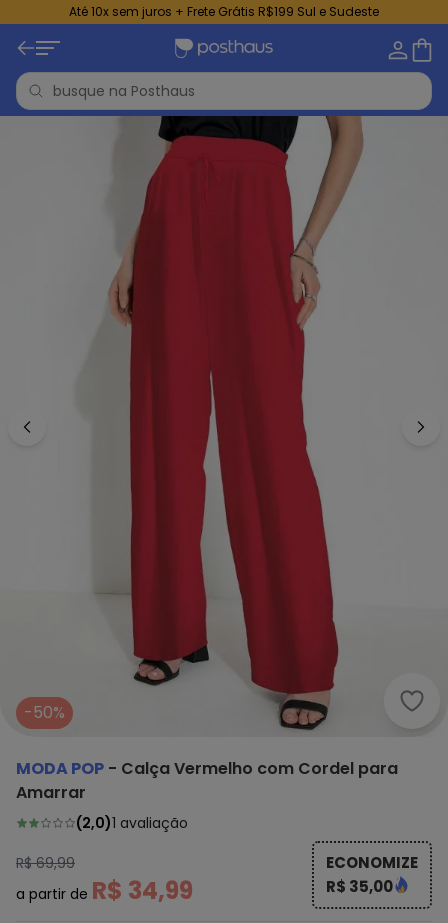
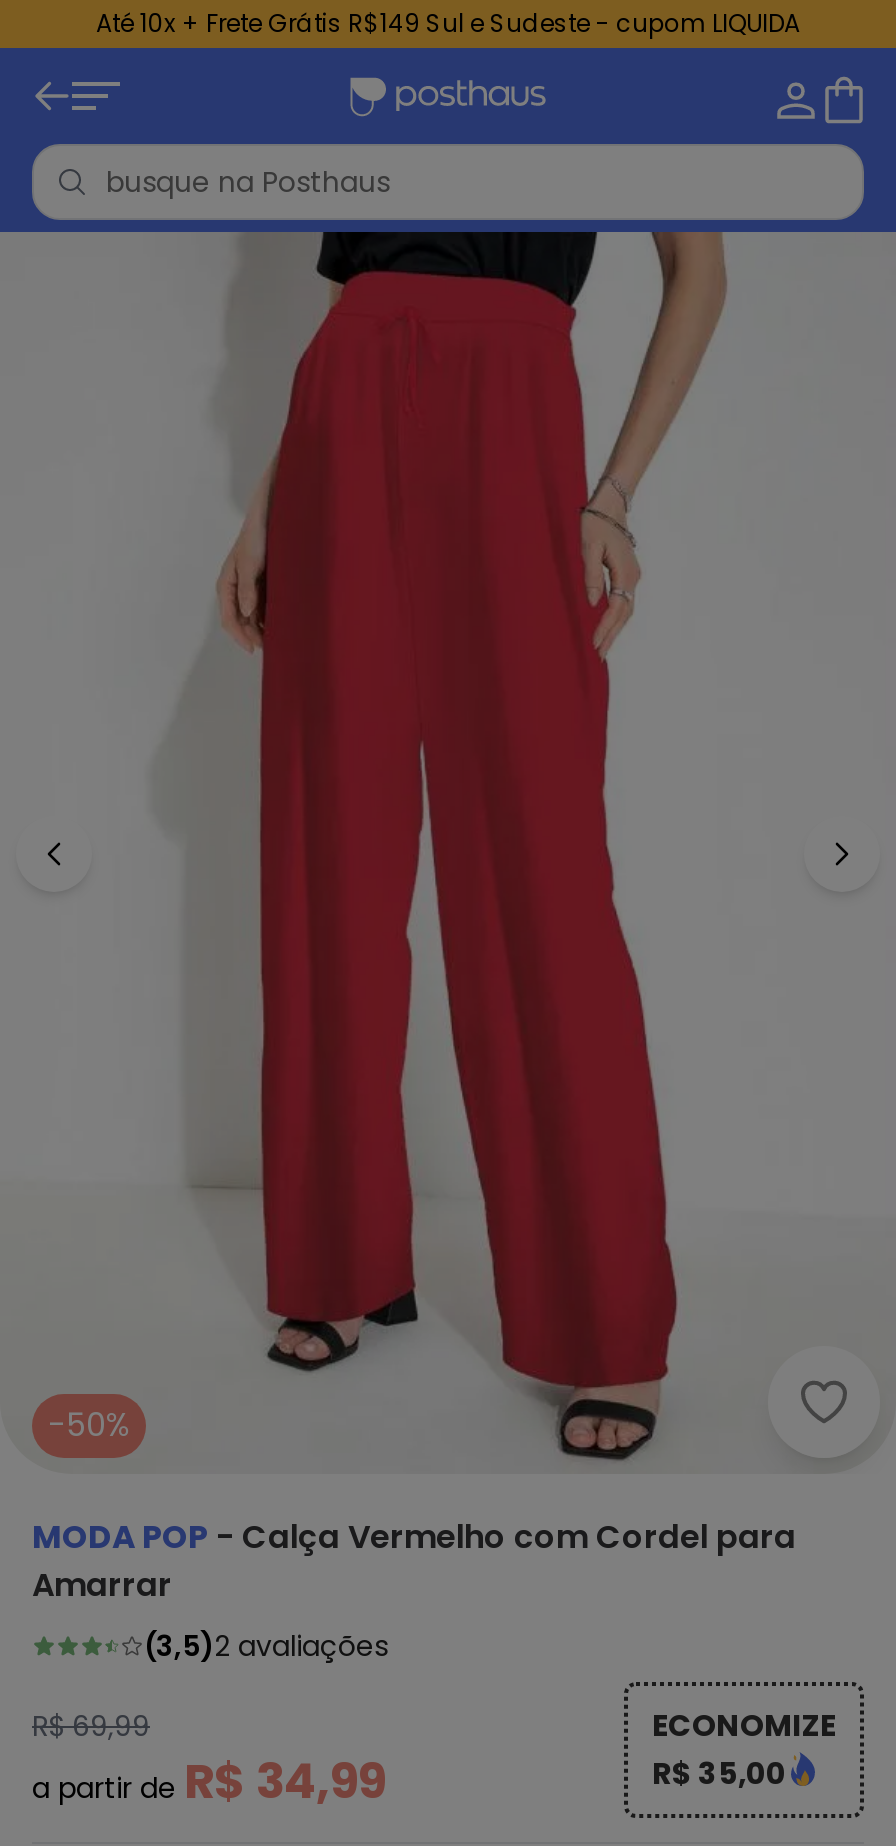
[69,3,379,20] Até 10x sem juros + Frete Grátis R$199 Sul e Sudeste -> [96,6,800,40] Até 10x + Frete Grátis R$149 Sul e Sudeste - cupom LIQUIDA
[76,813,188,833] (2,0)1 avaliação -> [144,1626,388,1666] (3,5)2 avaliações

